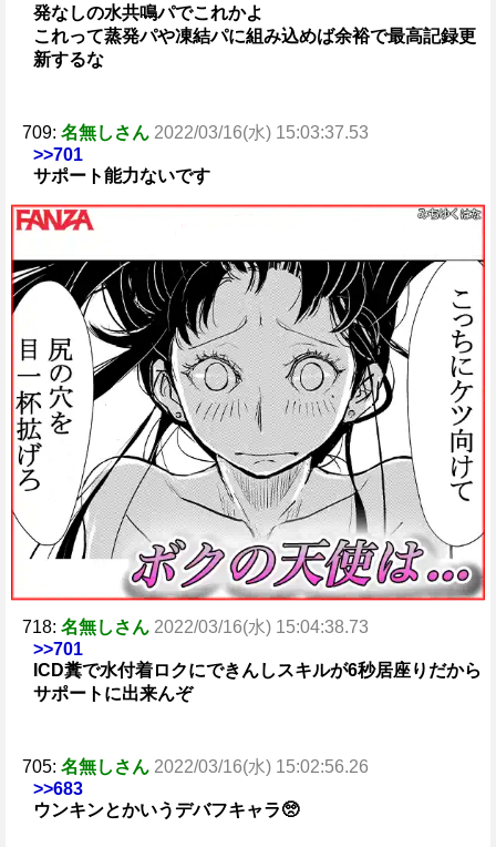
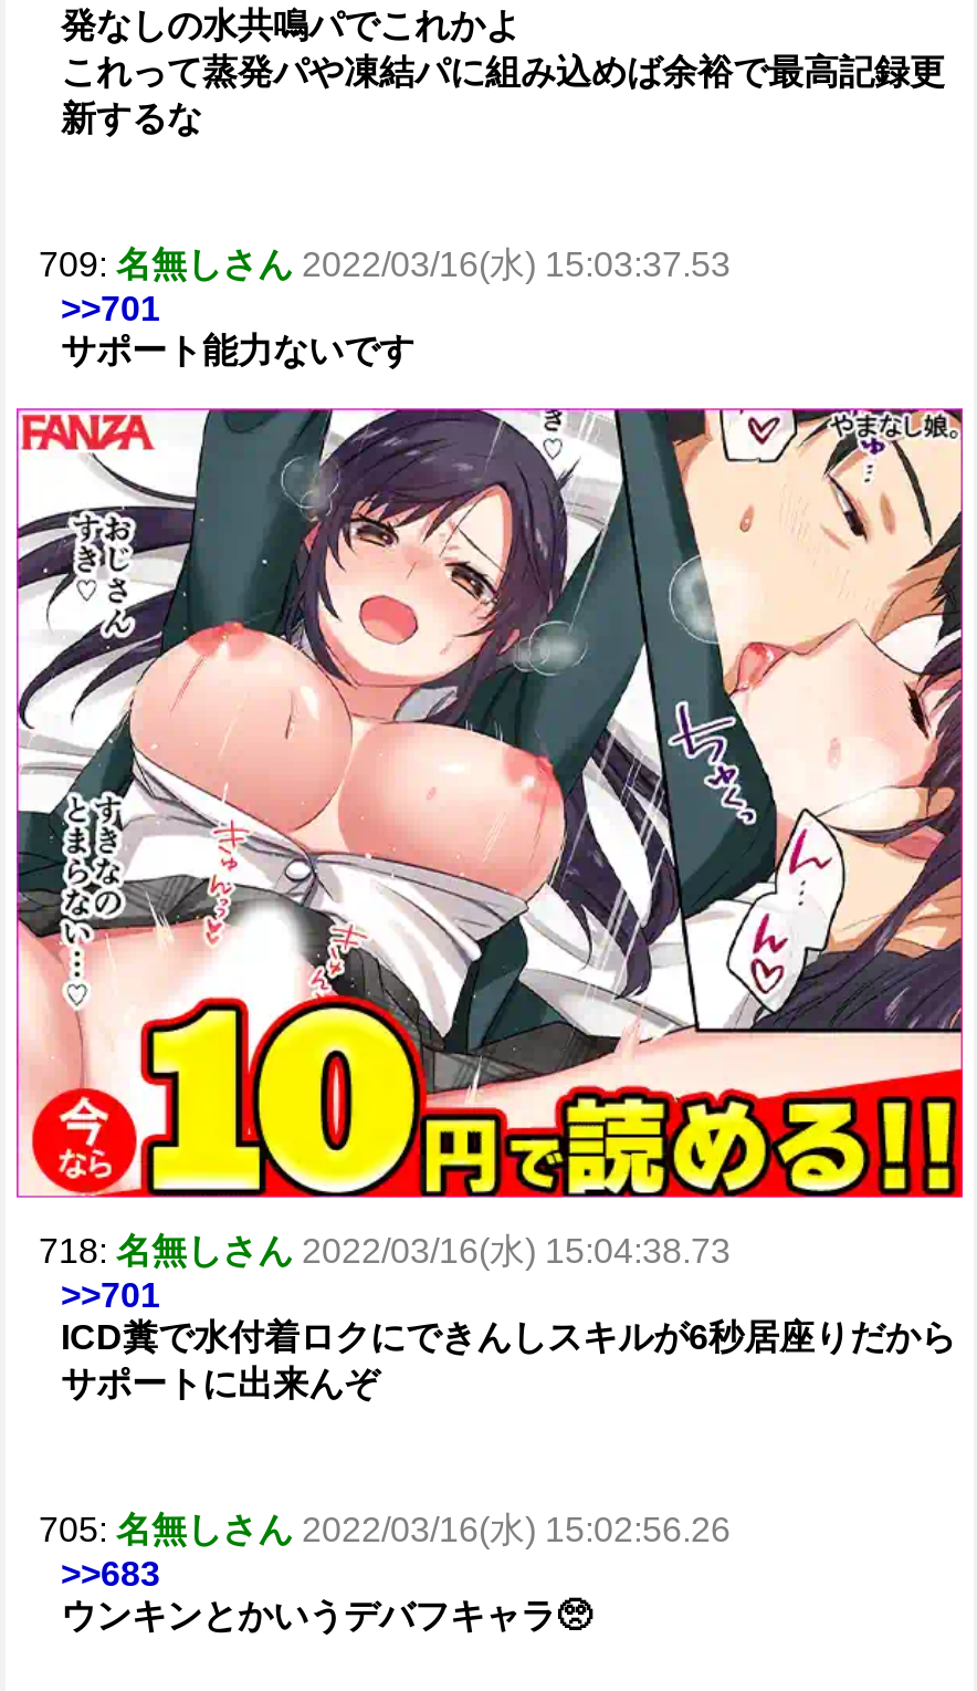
[10,204,486,601] [image] -> [14,407,965,1199] [image]

